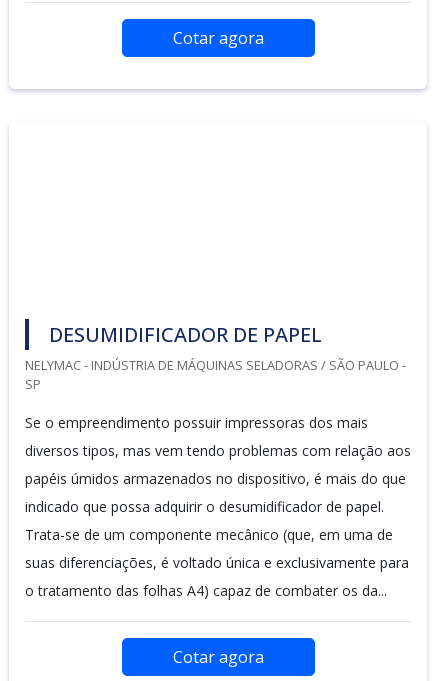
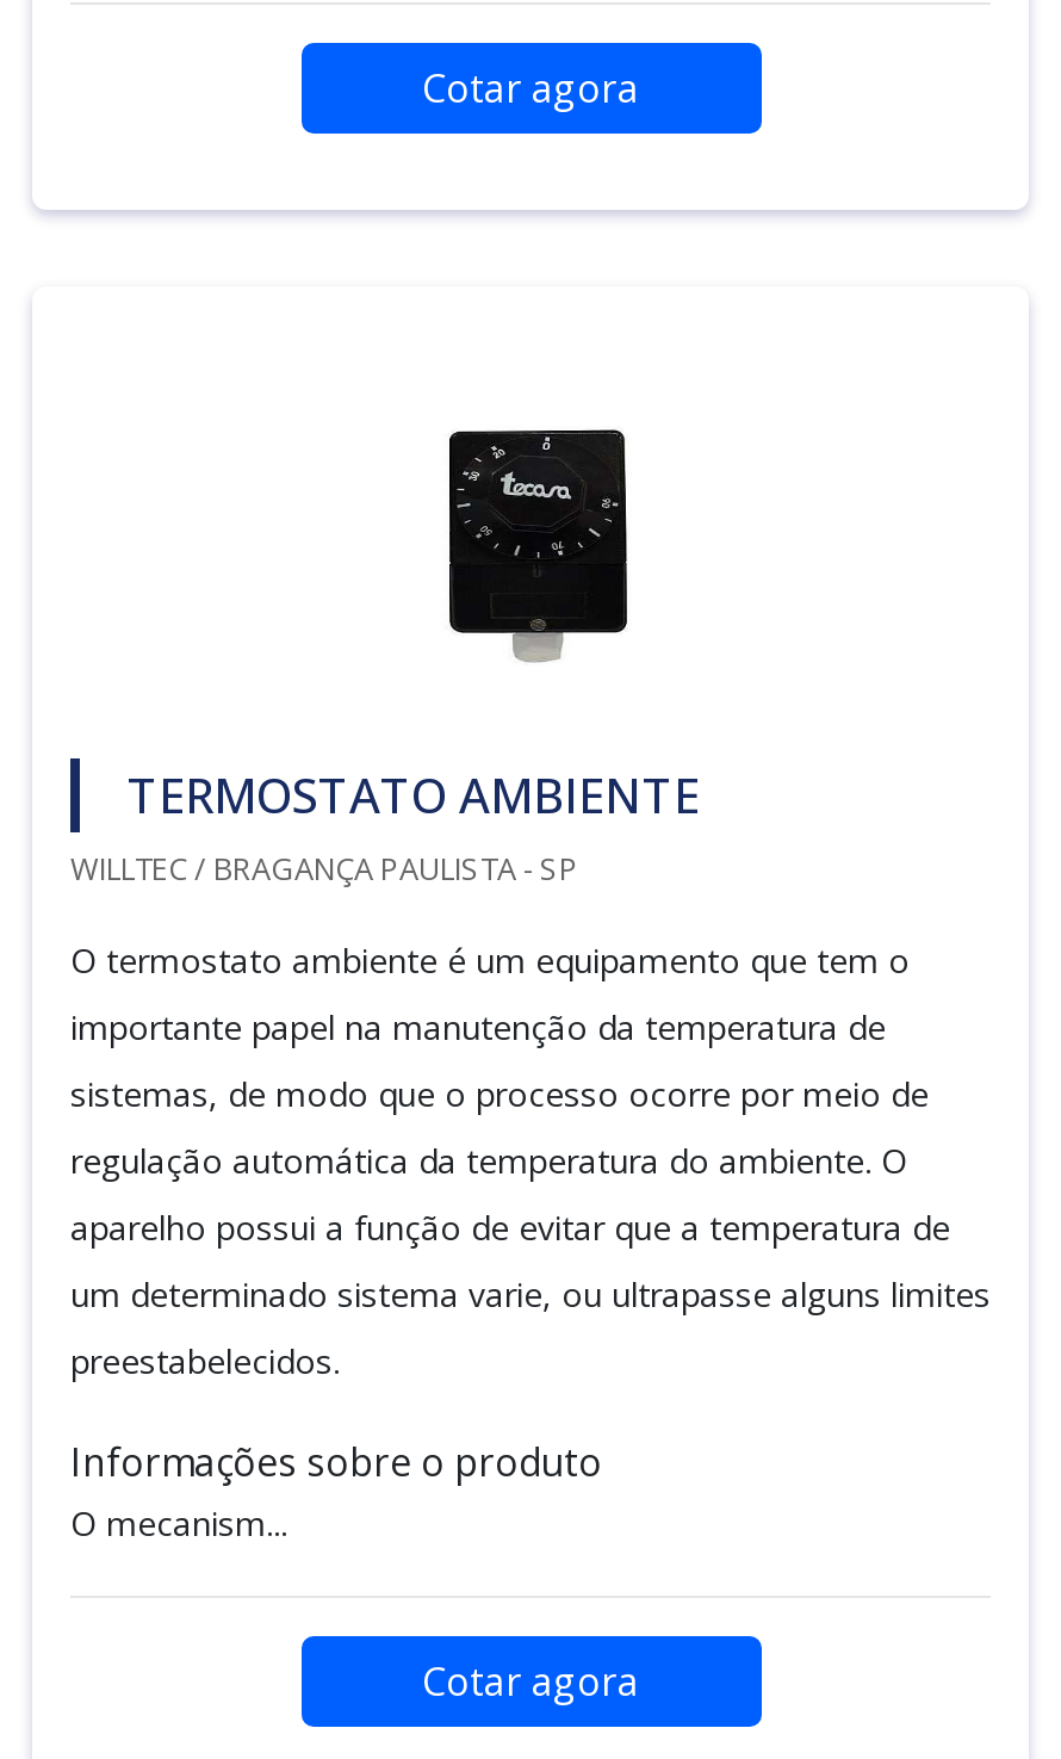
none -> [447,427,631,663] [image]
[25,321,411,600] DESUMIDIFICADOR DE PAPEL | NELYMAC - INDÚSTRIA DE MÁQUINAS SELADORAS / SÃO PAULO - | SP | Se o empreendimento possuir impressoras dos mais | diversos tipos, mas vem tendo problemas com relação aos | papéis úmidos armazenados no dispositivo, é mais do que | indicado que possa adquirir o desumidificador de papel. | Trata-se de um componente mecânico (que, em uma de | suas diferenciações, é voltado única e exclusivamente para | o tratamento das folhas A4) capaz de combater os da... -> [70,762,991,1545] TERMOSTATO AMBIENTE | WILLTEC / BRAGANÇA PAULISTA - SP | O termostato ambiente é um equipamento que tem o | importante papel na manutenção da temperatura de | sistemas, de modo que o processo ocorre por meio de | regulação automática da temperatura do ambiente. O | aparelho possui a função de evitar que a temperatura de | um determinado sistema varie, ou ultrapasse alguns limites | preestabelecidos. | Informações sobre o produto | O mecanism...

